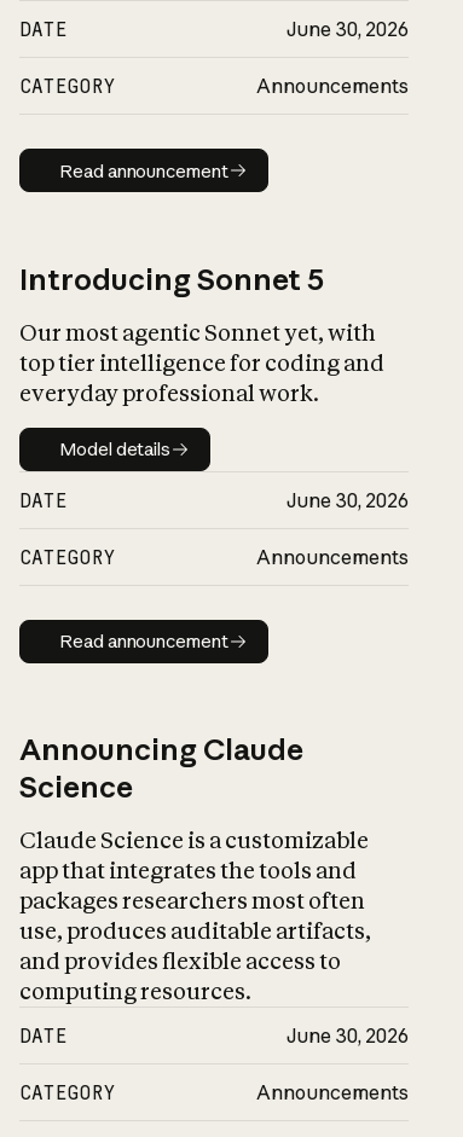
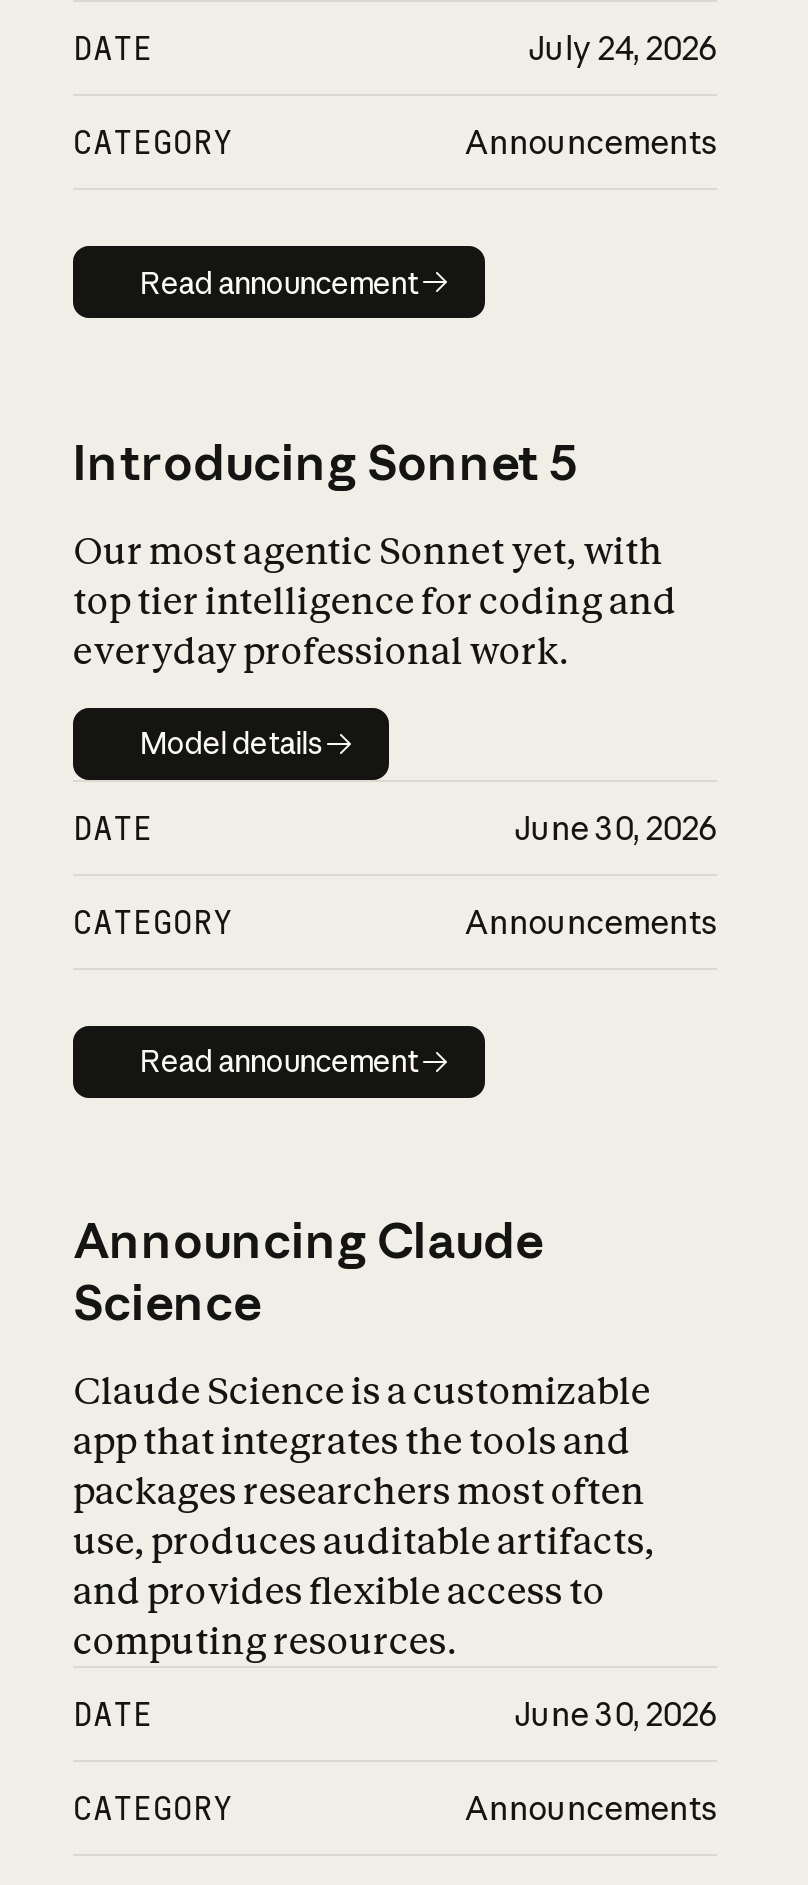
[286,17,408,41] June 30, 2026 -> [529,28,717,68] July 24, 2026

